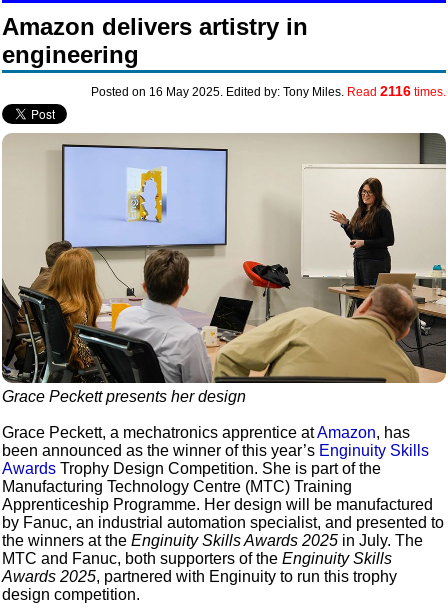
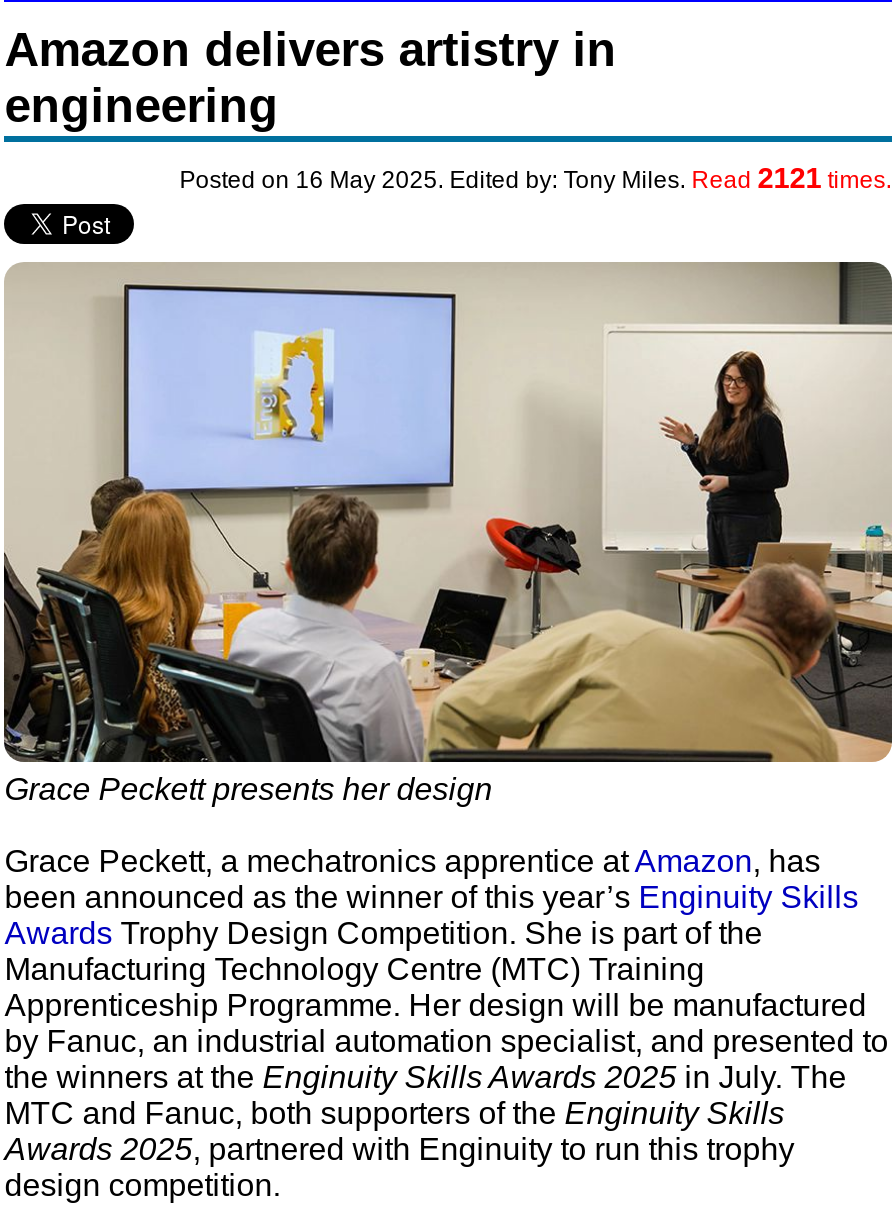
[91,83,446,99] Posted on 16 May 2025. Edited by: Tony Miles. Read 2116 times. -> [180,163,892,195] Posted on 16 May 2025. Edited by: Tony Miles. Read 2121 times.

